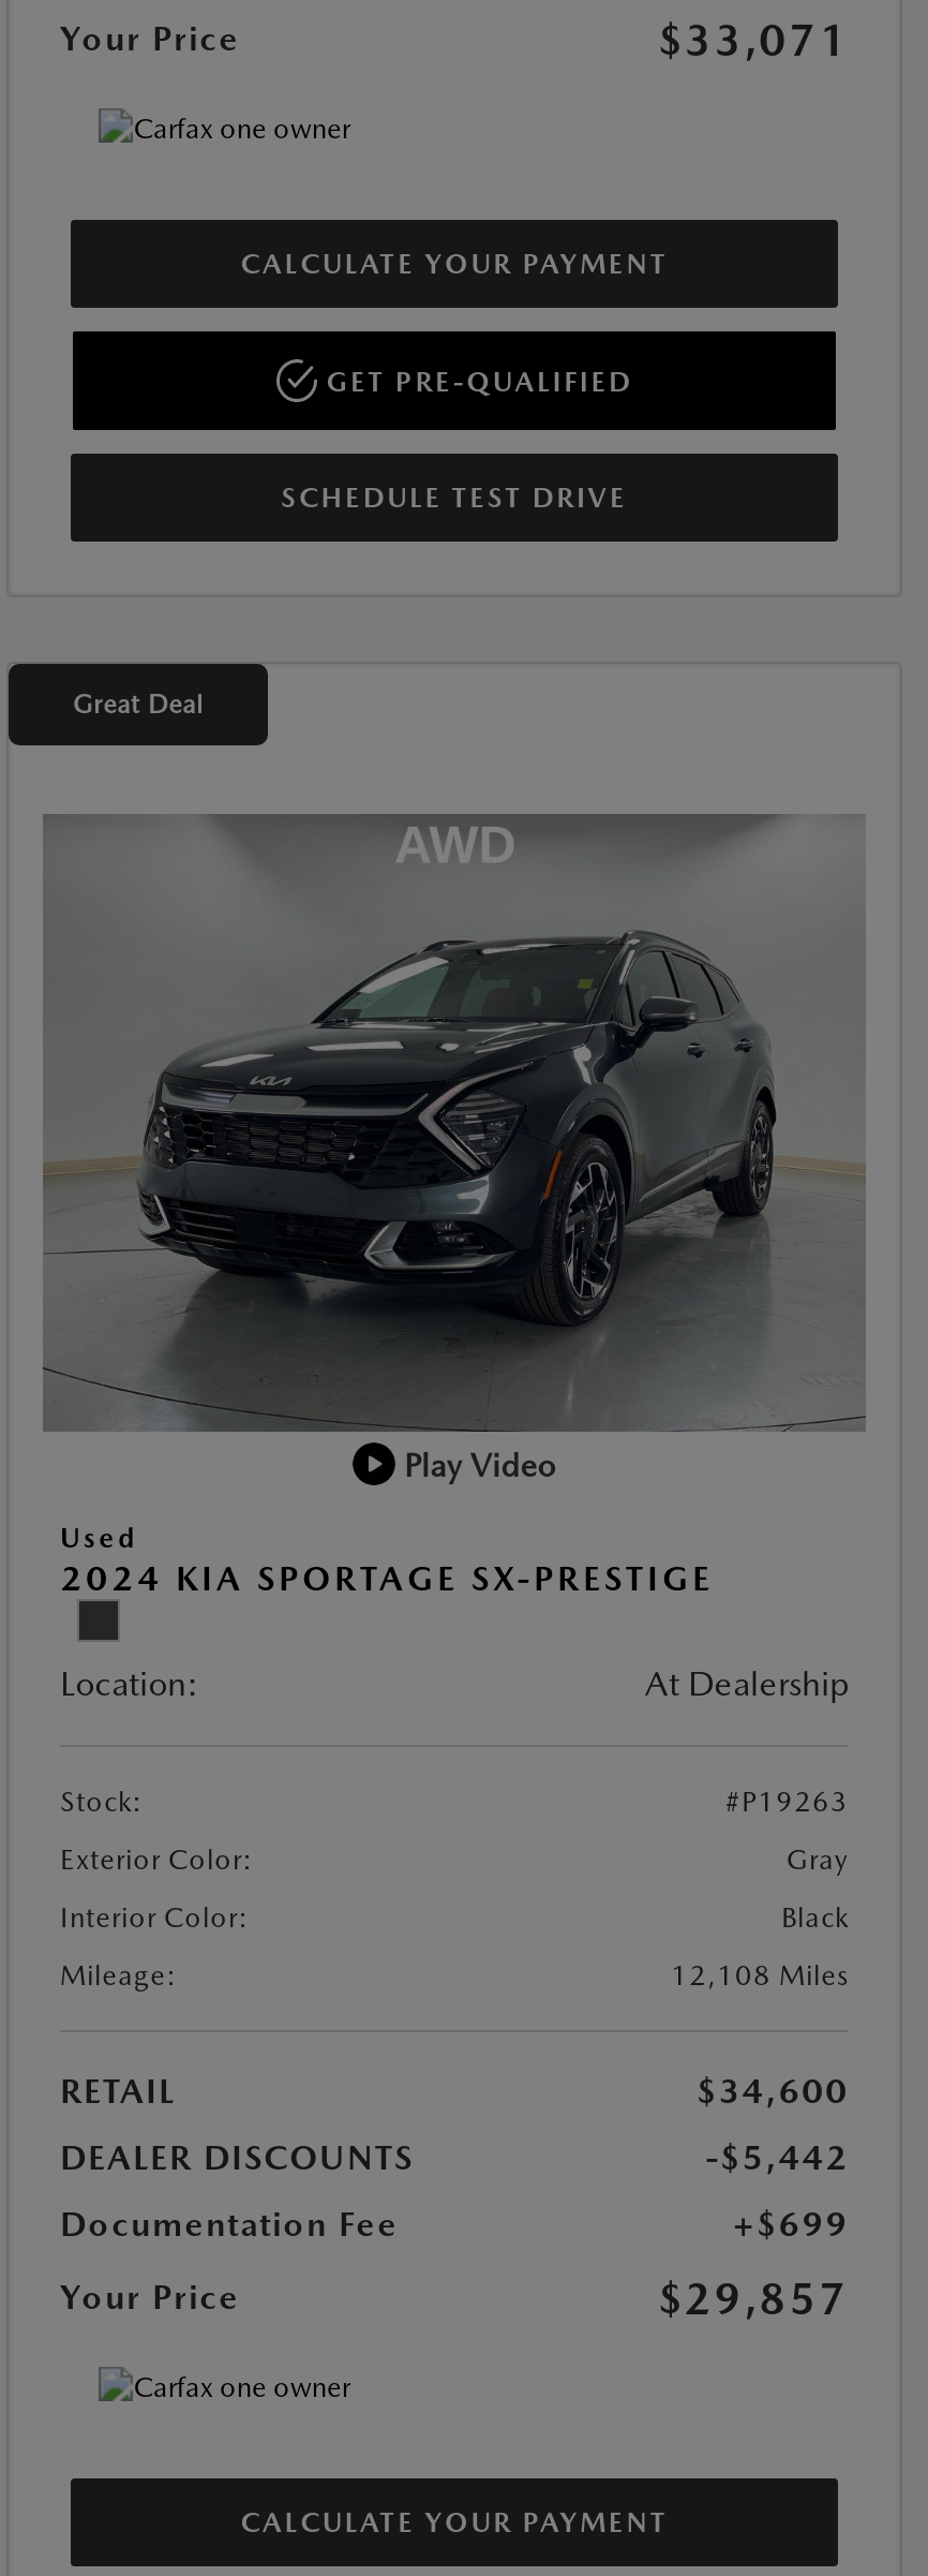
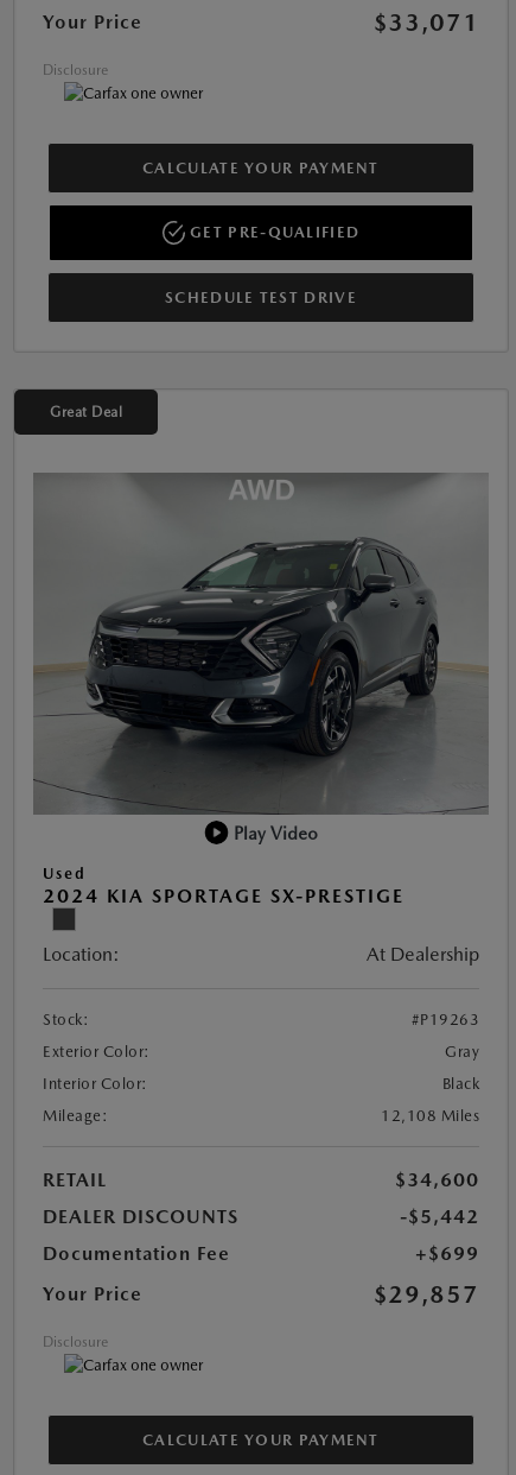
none -> [43,62,108,78] Disclosure
none -> [43,1333,108,1350] Disclosure

